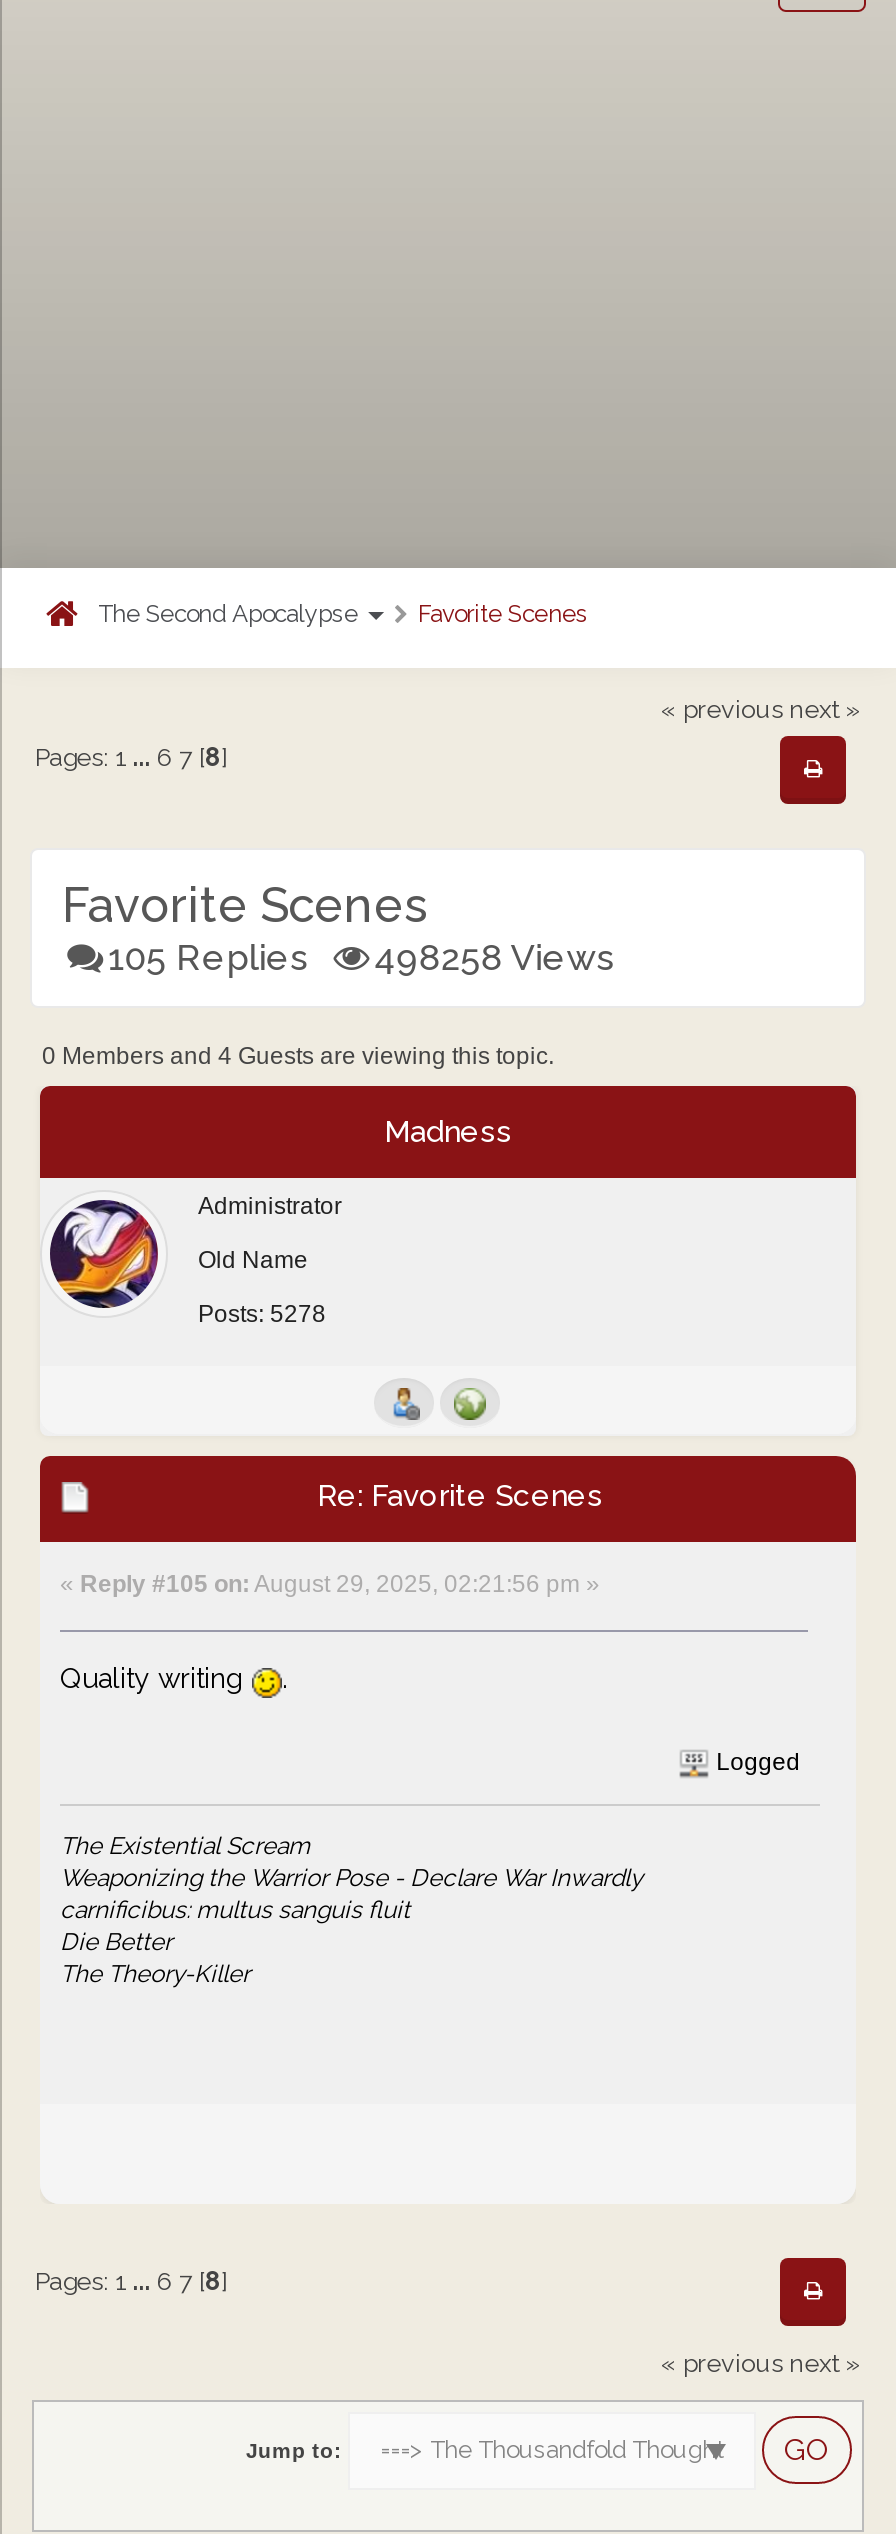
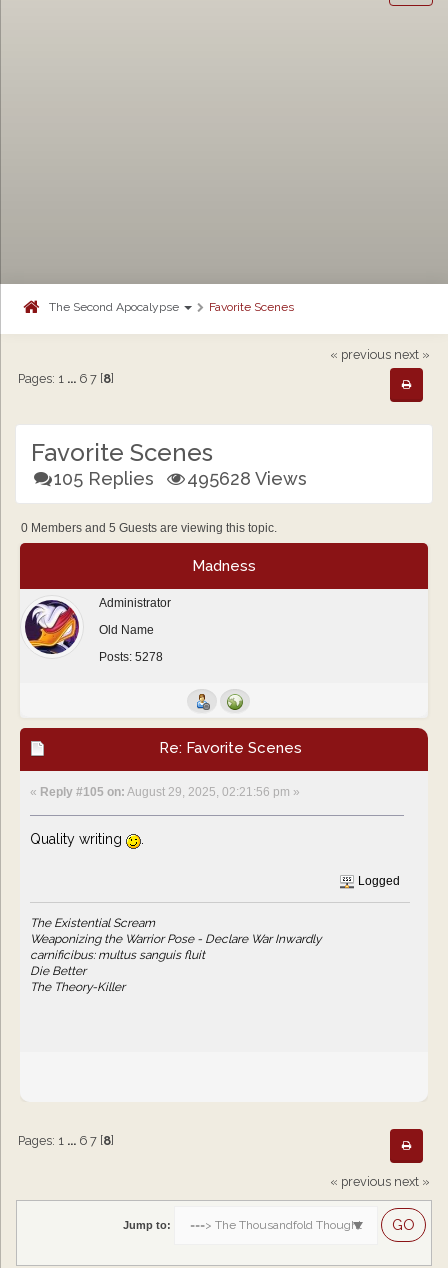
[108,936,615,978] 105 Replies 498258 Views -> [54,468,307,489] 105 Replies 495628 Views
[42,1042,554,1070] 0 Members and 4 Guests are viewing this topic. -> [21,521,277,535] 0 Members and 5 Guests are viewing this topic.

